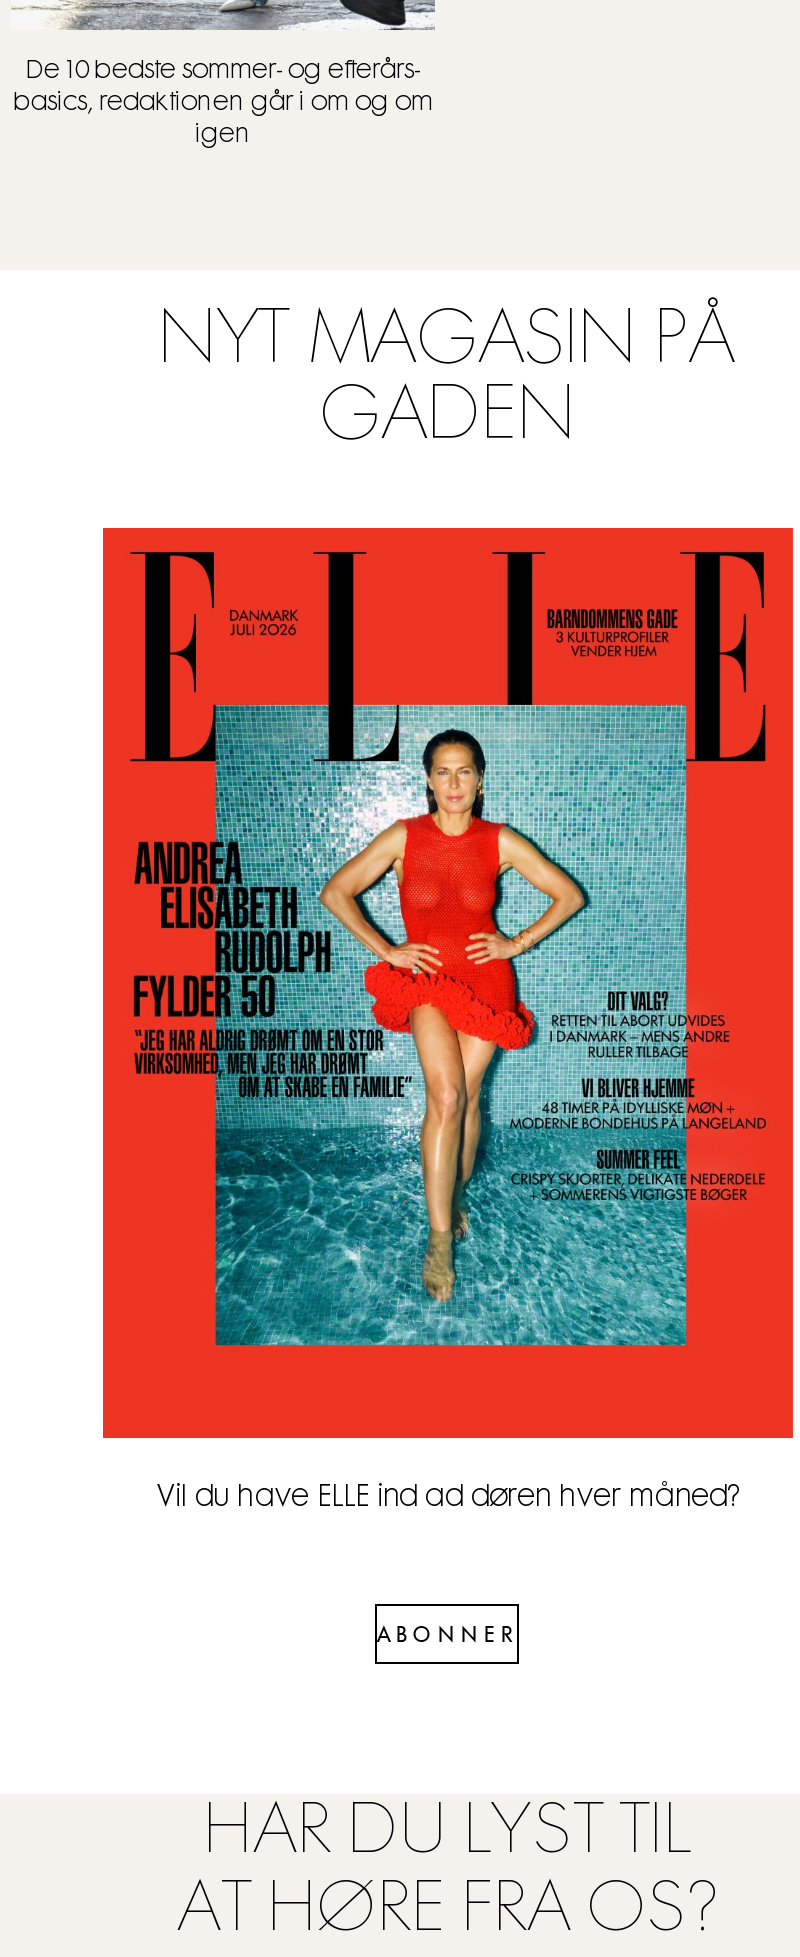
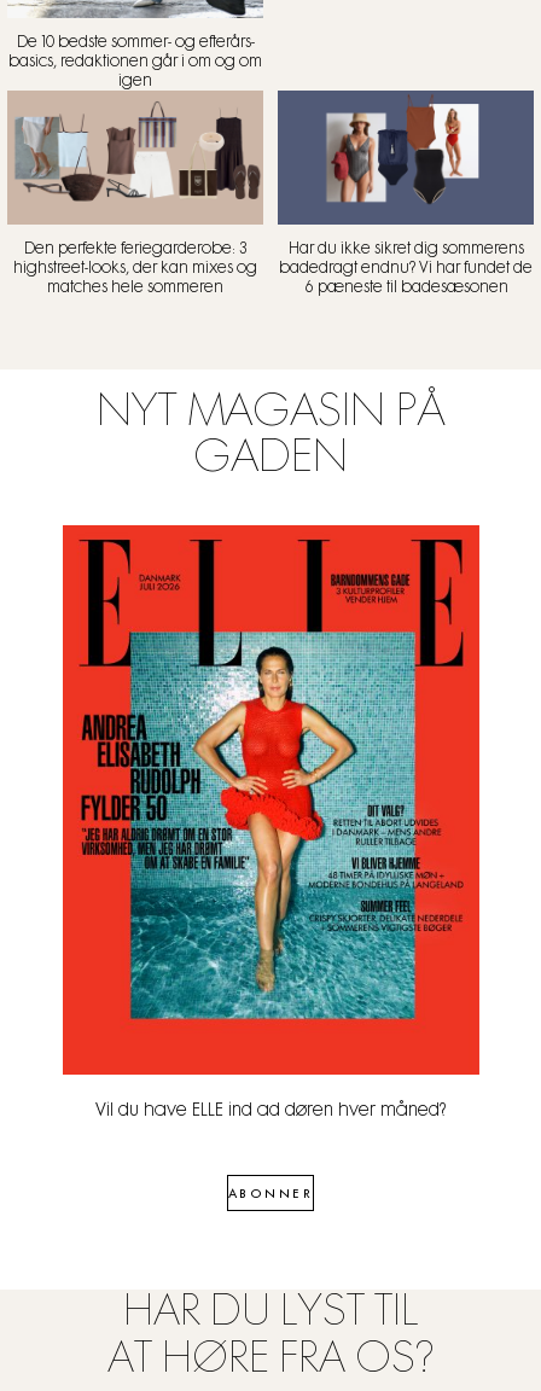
none -> [7,91,263,294] [image] | Den perfekte feriegarderobe: 3 | highstreet-looks, der kan mixes og | matches hele sommeren
none -> [277,89,535,294] [image] | Har du ikke sikret dig sommerens | badedragt endnu? Vi har fundet de | 6 pæneste til badesæsonen

